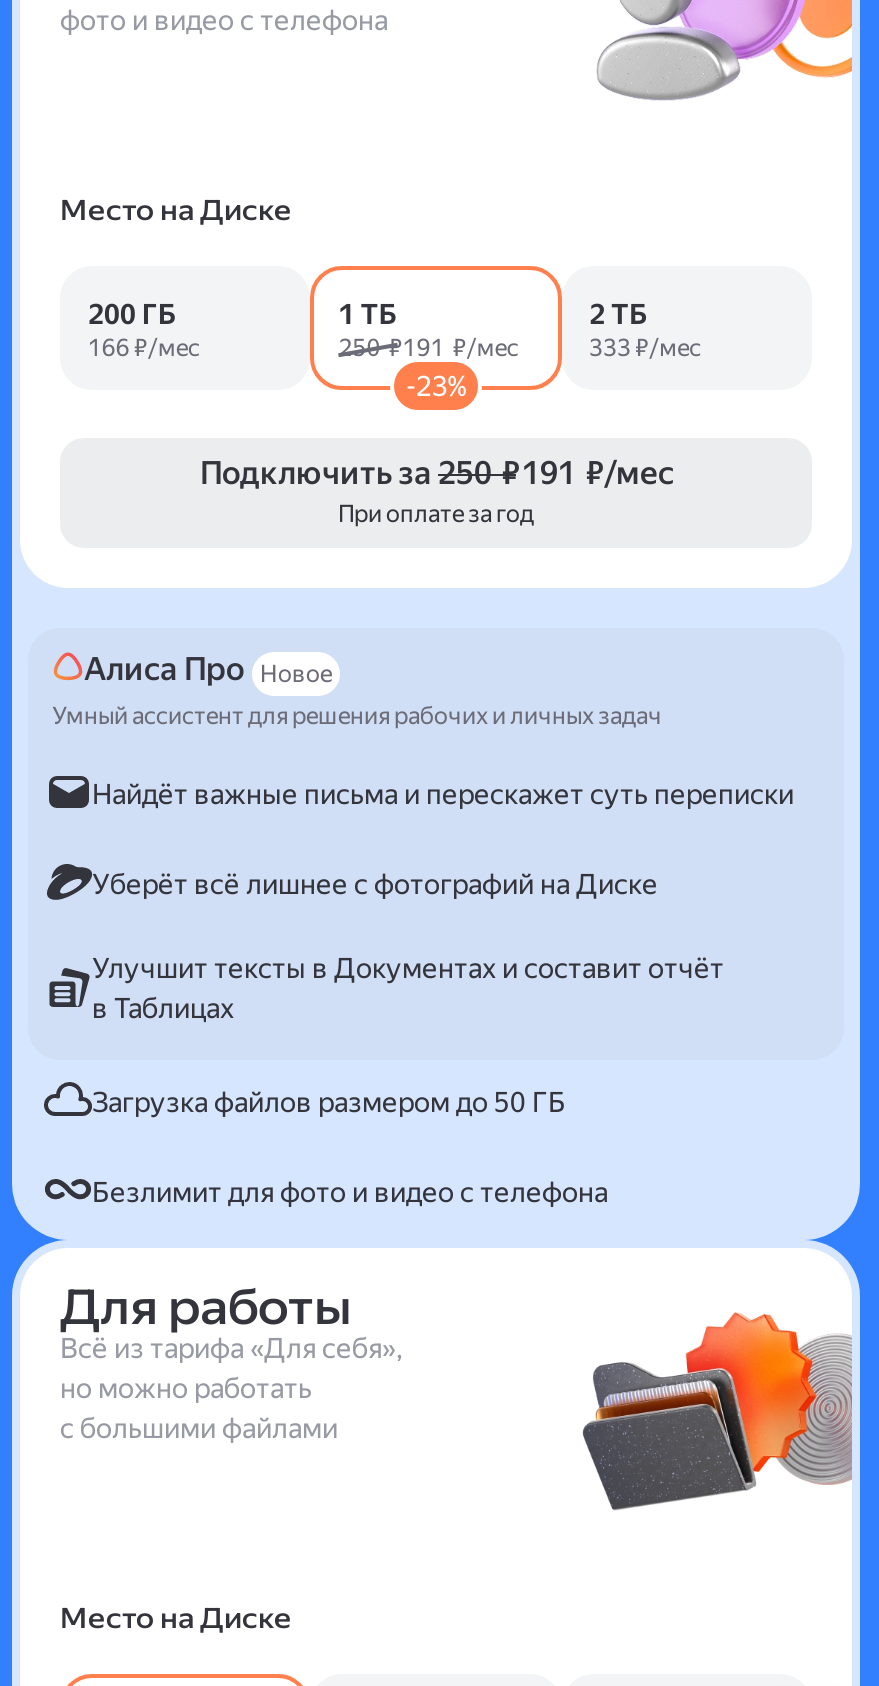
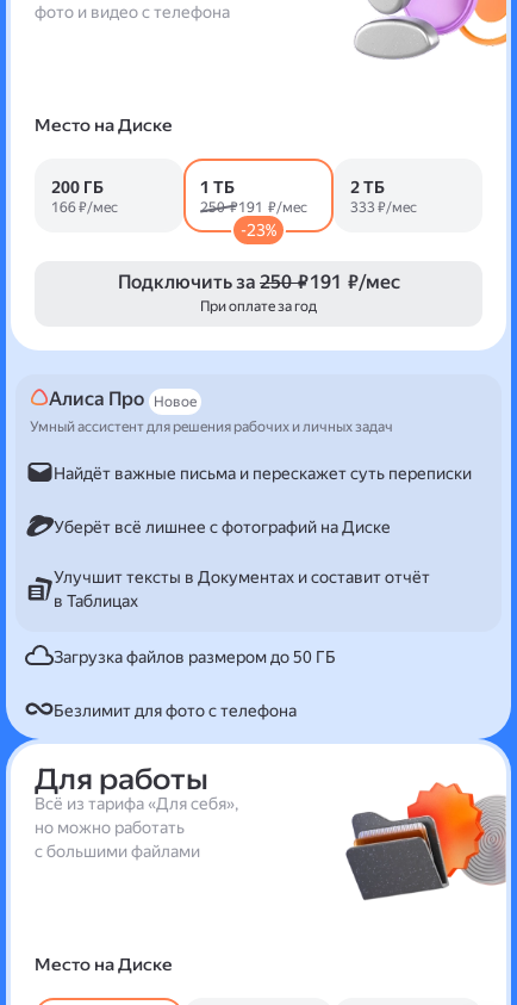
[92,1175,608,1207] Безлимит для фото и видео с телефона -> [54,700,297,719] Безлимит для фото с телефона

